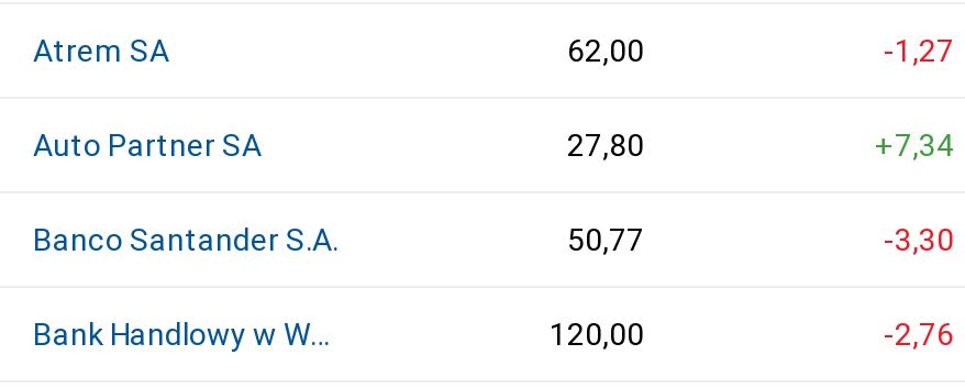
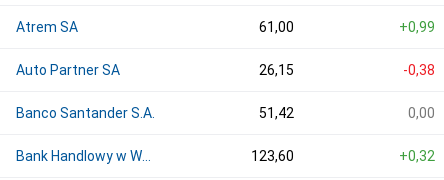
[567,33,644,68] 62,00 -> [259,19,294,35] 61,00
[884,33,954,68] -1,27 -> [399,19,435,35] +0,99
[567,128,644,163] 27,80 -> [259,62,294,78] 26,15
[875,128,954,163] +7,34 -> [403,62,435,78] -0,38
[567,222,644,257] 50,77 -> [259,105,294,121] 51,42
[884,222,954,257] -3,30 -> [408,105,435,121] 0,00
[550,317,644,352] 120,00 -> [251,148,294,164] 123,60
[884,317,954,352] -2,76 -> [399,148,435,164] +0,32

